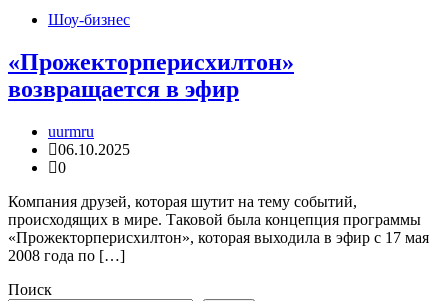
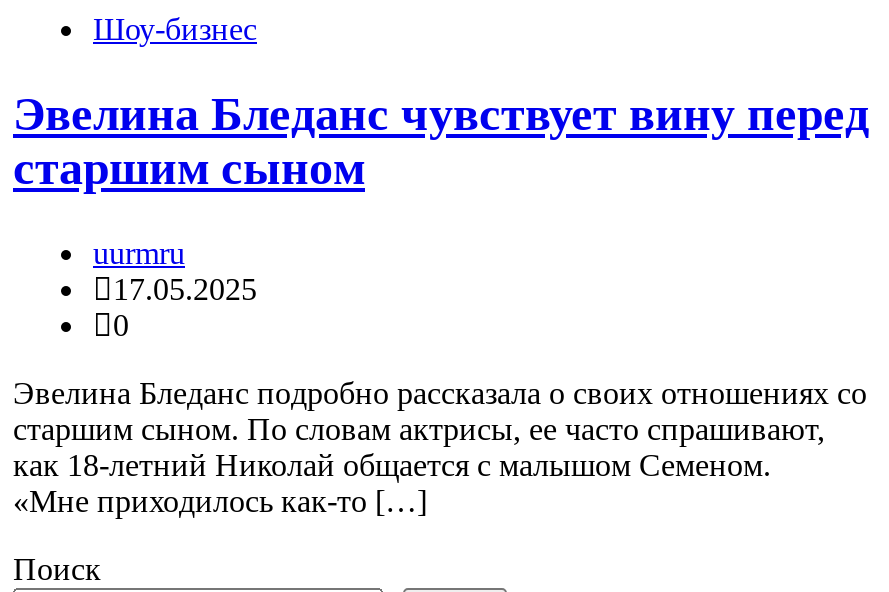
[8,49,294,102] «Прожекторперисхилтон» | возвращается в эфир -> [13,88,869,194] Эвелина Бледанс чувствует вину перед | старшим сыном
[58,141,130,158] 06.10.2025 -> [113,272,257,306] 17.05.2025
[8,193,429,264] Компания друзей, которая шутит на тему событий, | происходящих в мире. Таковой была концепция программы | «Прожекторперисхилтон», которая выходила в эфир с 17 мая | 2008 года по […] -> [13,376,867,518] Эвелина Бледанс подробно рассказала о своих отношениях со | старшим сыном. По словам актрисы, ее часто спрашивают, | как 18-летний Николай общается с малышом Семеном. | «Мне приходилось как-то […]

